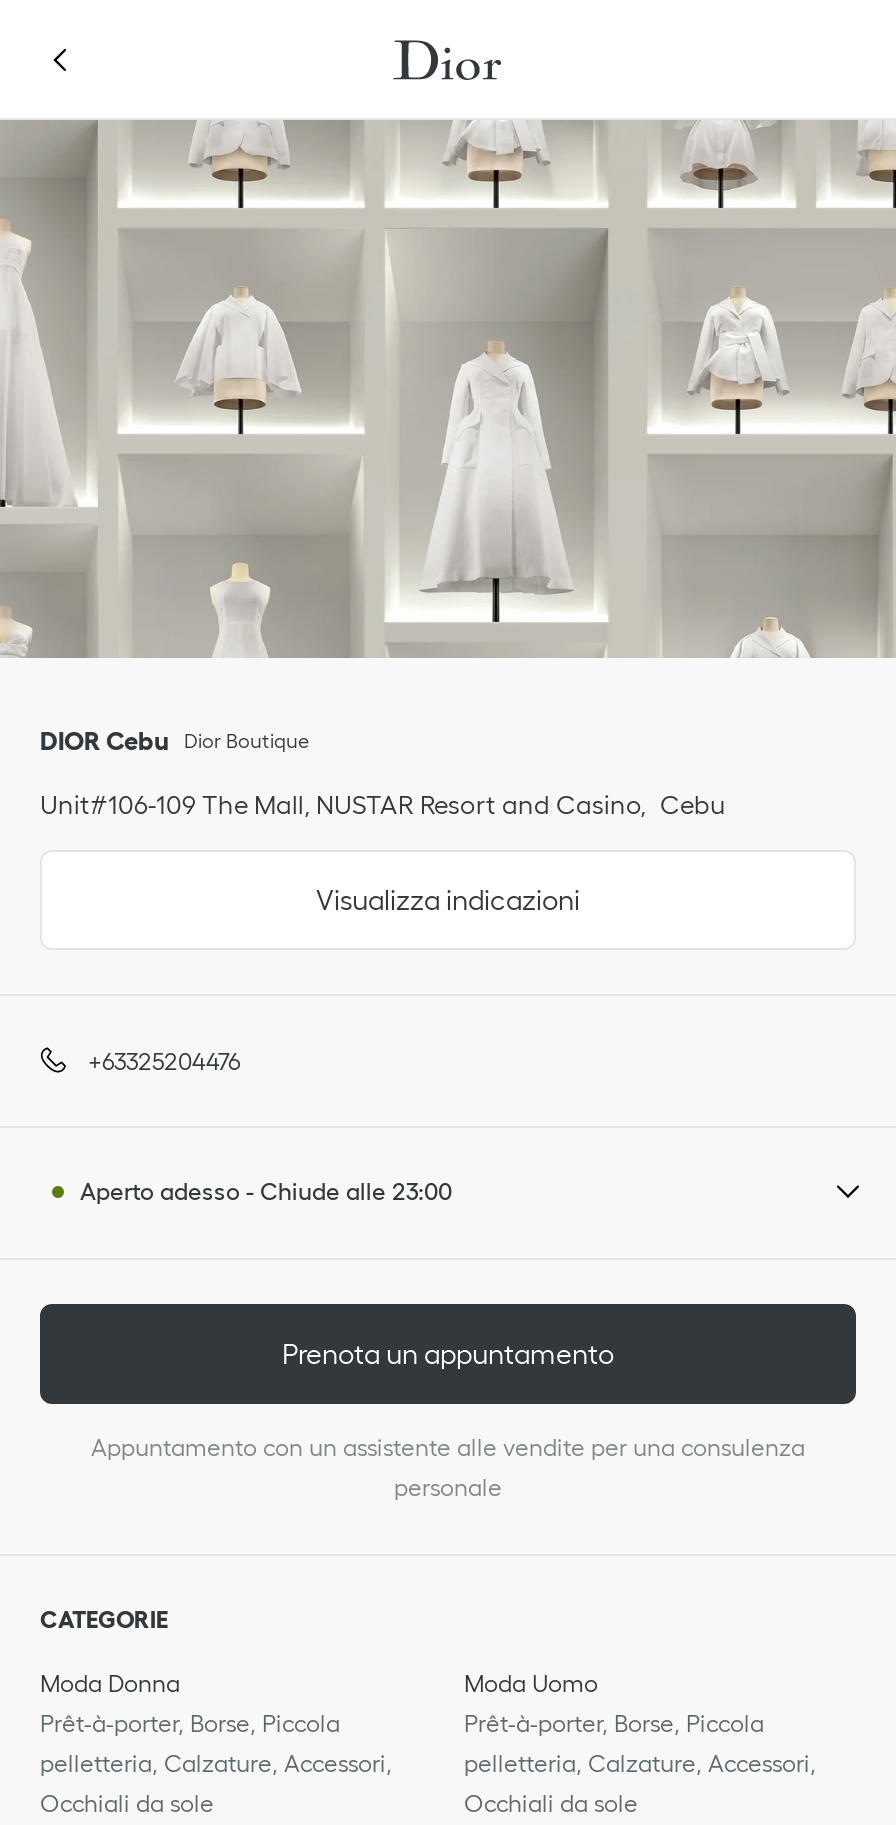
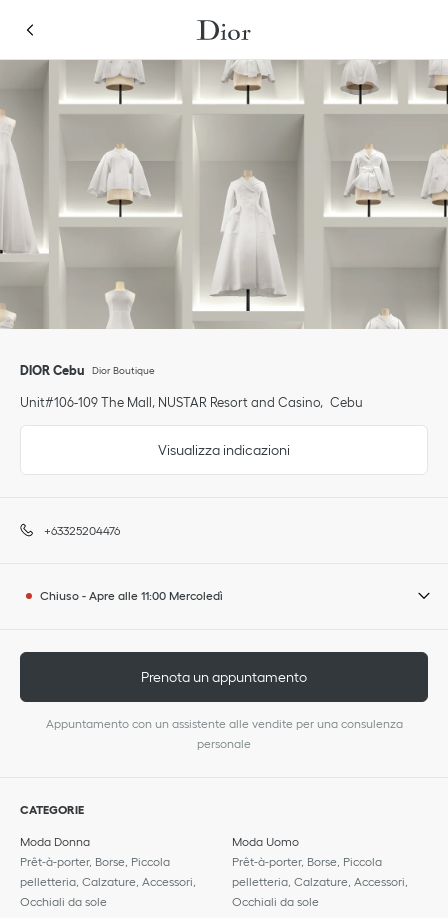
[80,1179,452,1205] Aperto adesso - Chiude alle 23:00 -> [40,589,223,602] Chiuso - Apre alle 11:00 Mercoledì

